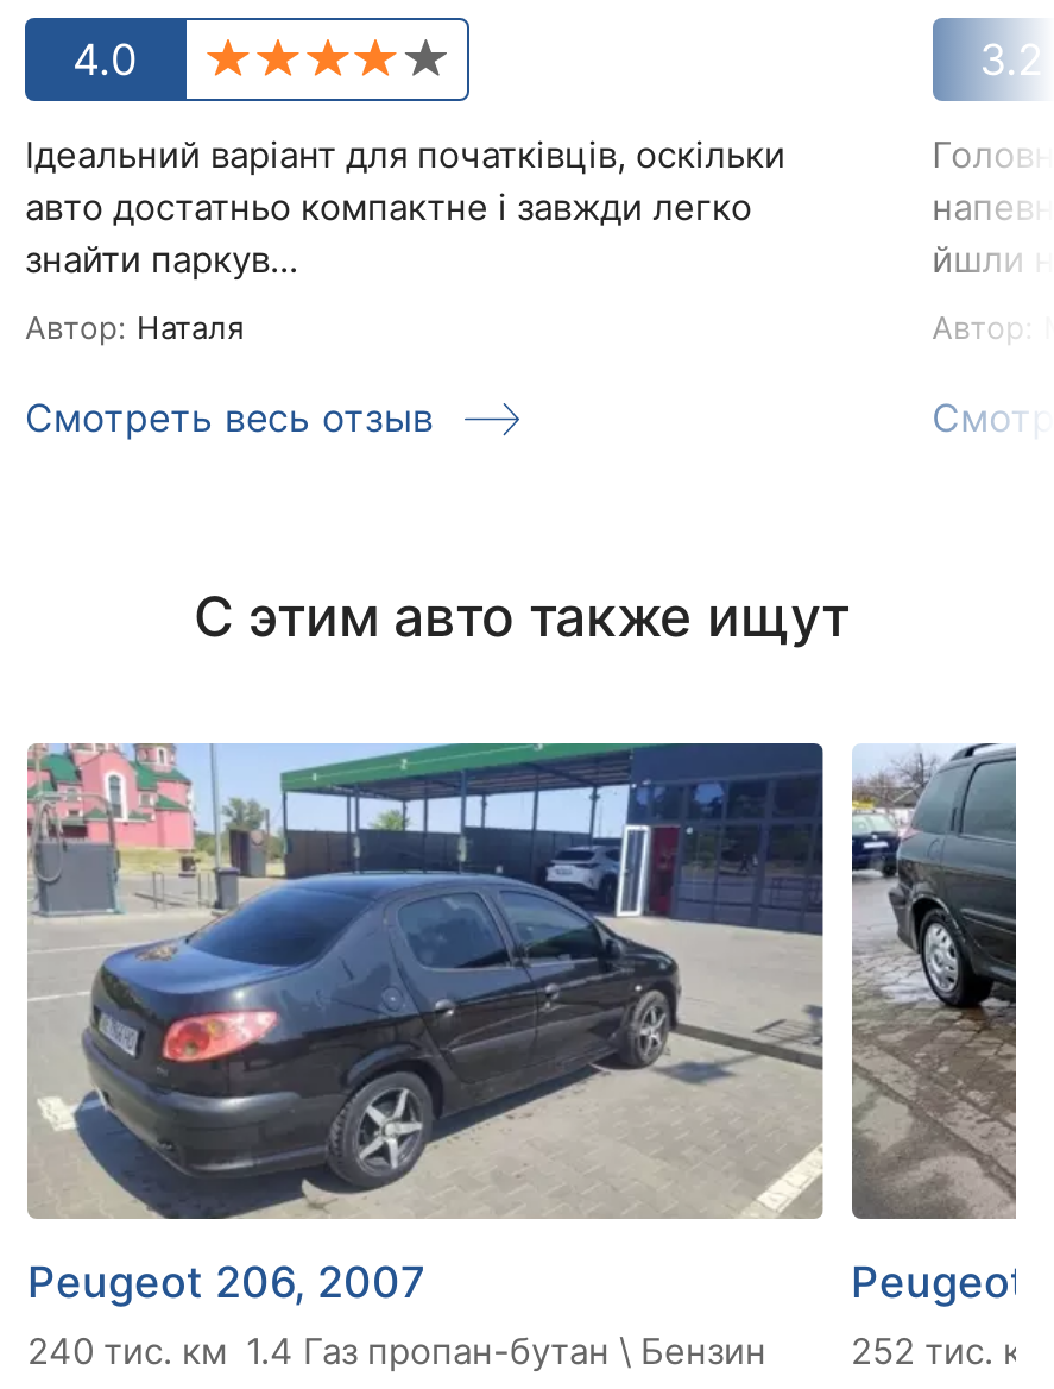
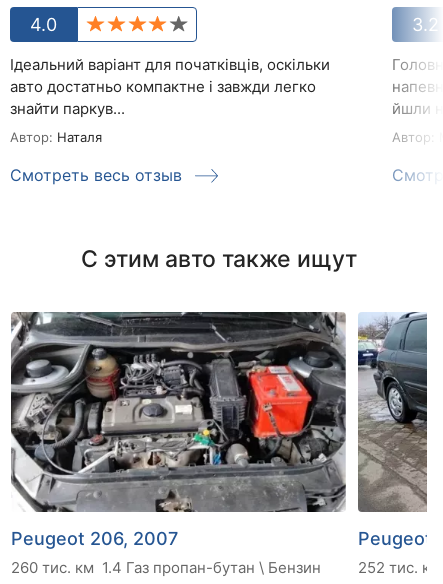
[25,741,823,1221] [image] -> [11,311,347,513] [image]
[27,1328,766,1373] 240 тис. км 1.4 Газ пропан-бутан \ Бензин -> [11,558,321,577] 260 тис. км 1.4 Газ пропан-бутан \ Бензин

